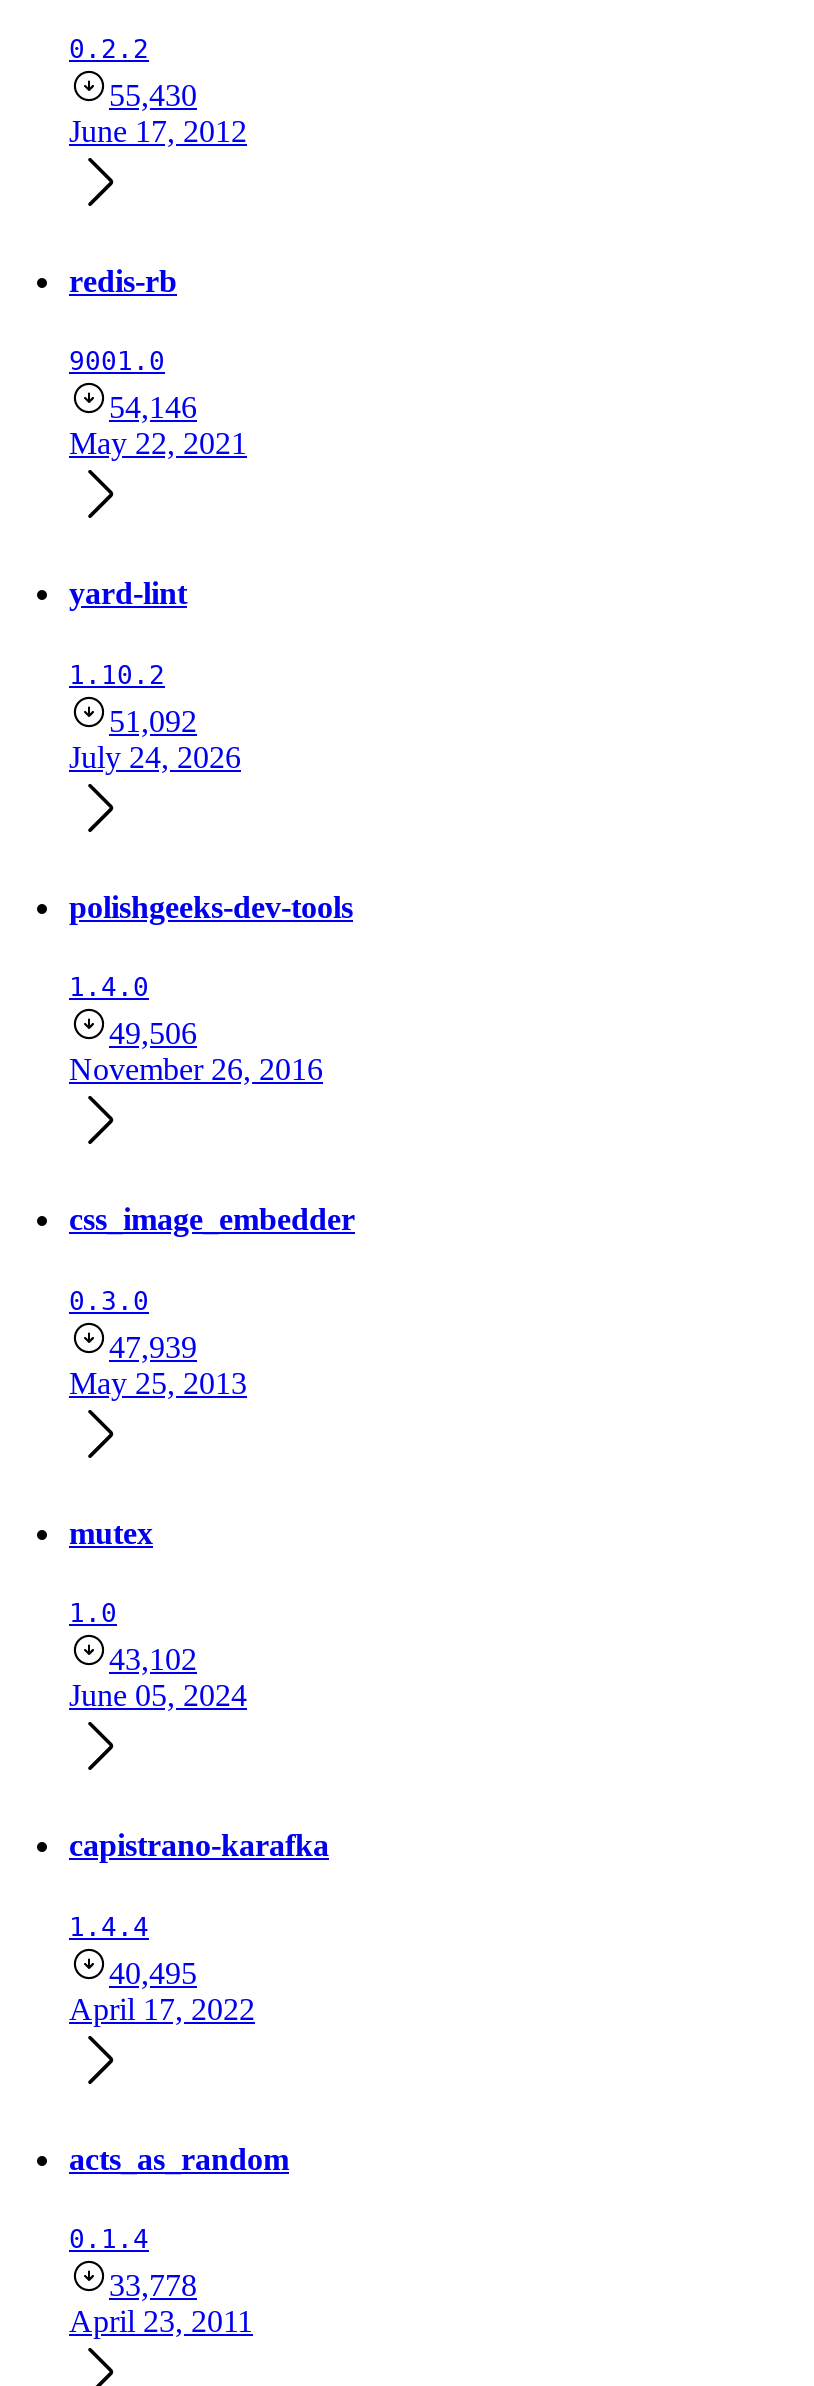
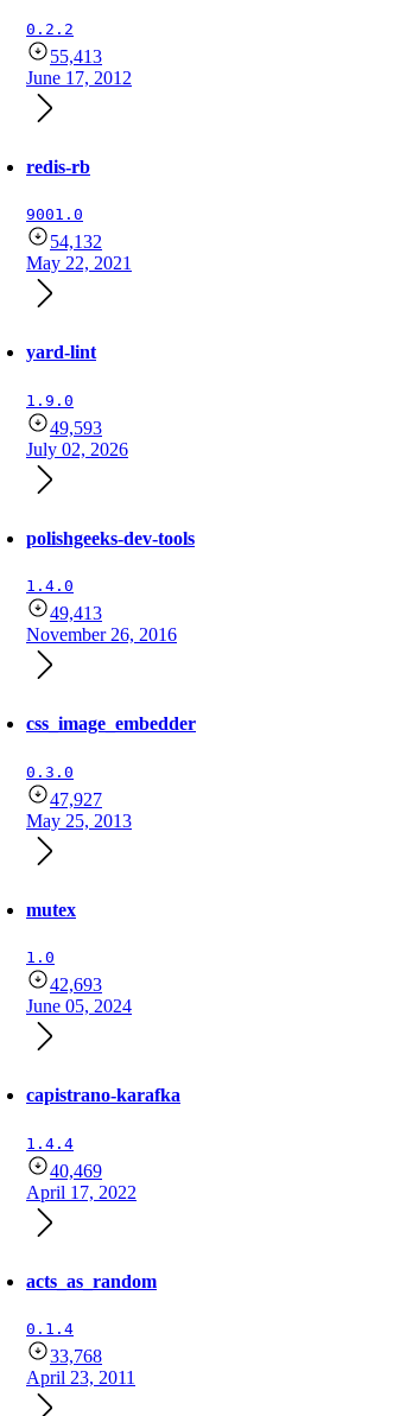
[109,77,197,111] 55,430 -> [50,46,102,66] 55,413
[109,390,197,424] 54,146 -> [50,231,102,252] 54,132
[69,659,165,689] 1.10.2 -> [26,391,74,409] 1.9.0
[109,703,197,737] 51,092 -> [50,417,102,438] 49,593
[69,739,241,773] July 24, 2026 -> [26,439,128,459] July 02, 2026
[109,1016,197,1050] 49,506 -> [50,603,102,623] 49,413
[109,1329,197,1363] 47,939 -> [50,789,102,809] 47,927
[109,1642,197,1676] 43,102 -> [50,975,102,995] 42,693
[109,1955,197,1989] 40,495 -> [50,1160,102,1181] 40,469
[109,2268,197,2302] 33,778 -> [50,1346,102,1366] 33,768

